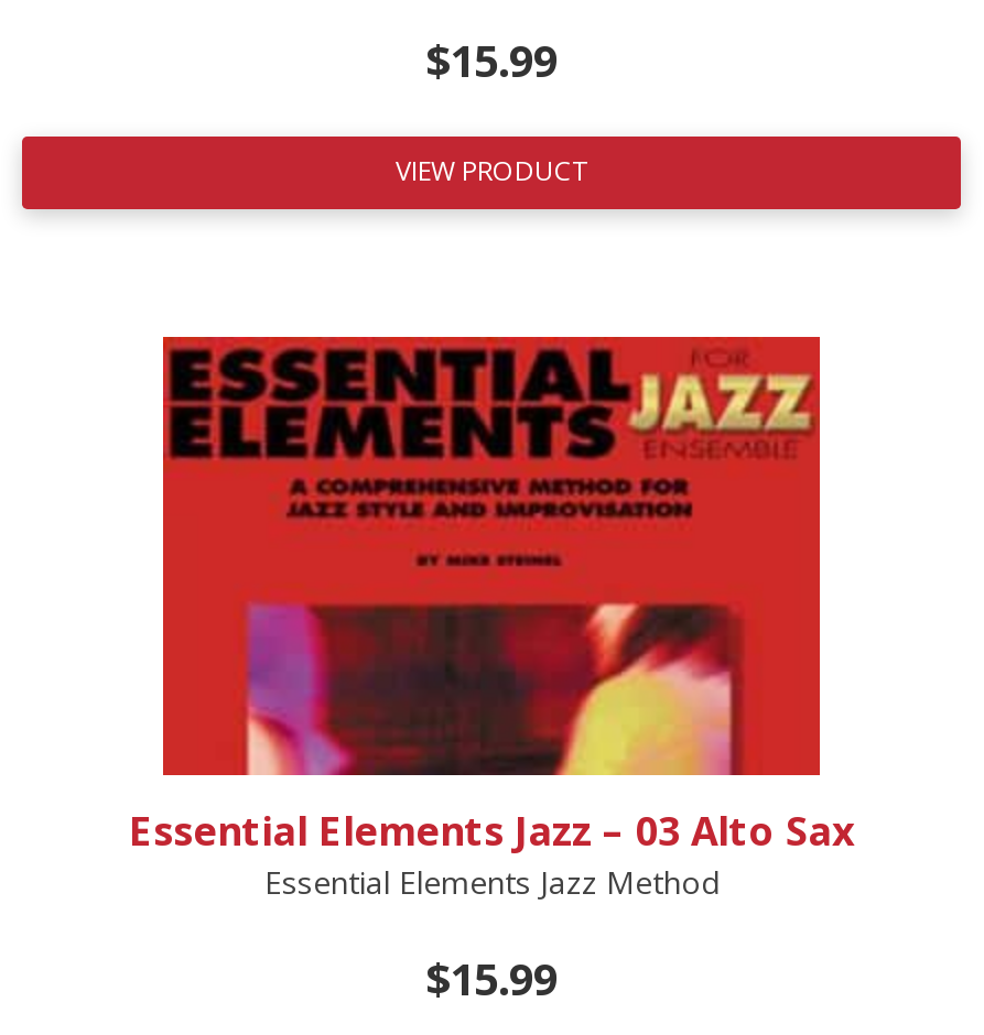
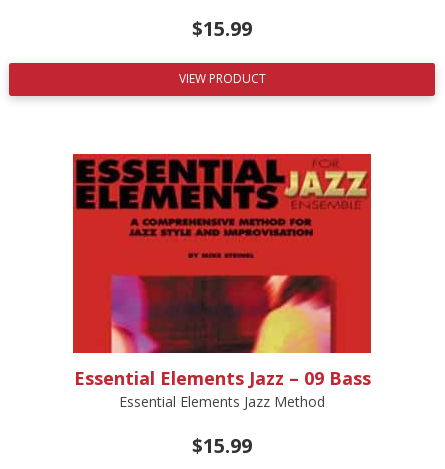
[129,803,854,856] Essential Elements Jazz – 03 Alto Sax -> [73,366,370,390] Essential Elements Jazz – 09 Bass

